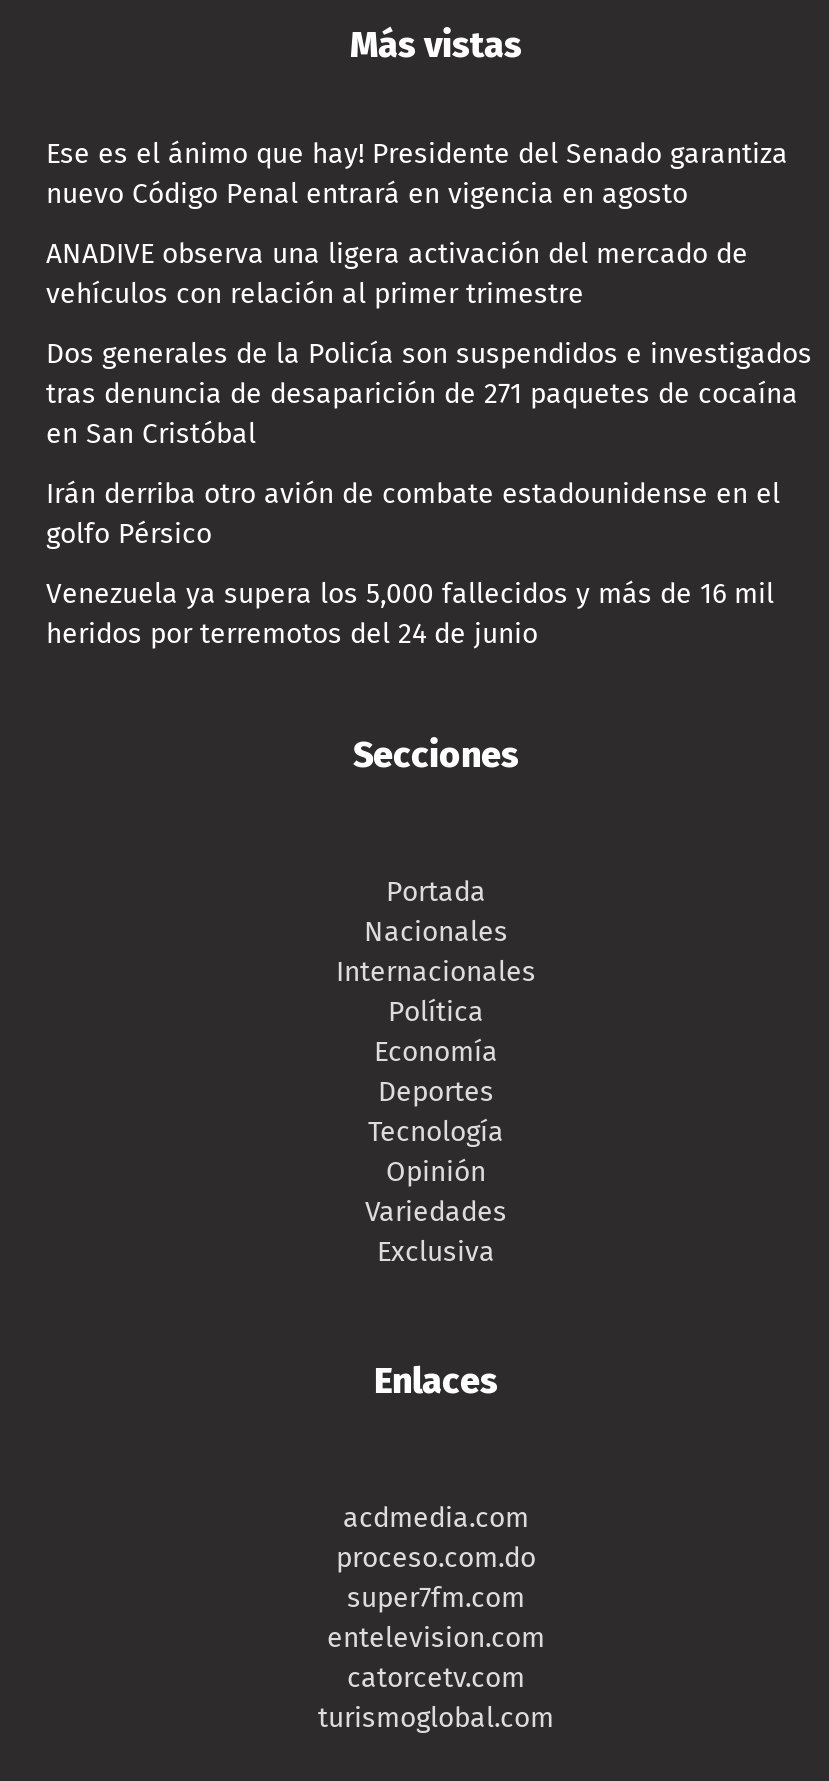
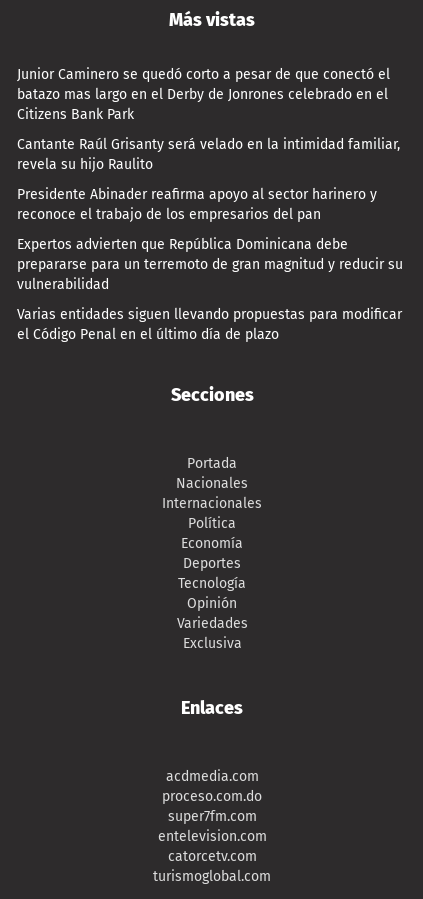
[46,137,788,211] Ese es el ánimo que hay! Presidente del Senado garantiza | nuevo Código Penal entrará en vigencia en agosto -> [17,66,390,123] Junior Caminero se quedó corto a pesar de que conectó el | batazo mas largo en el Derby de Jonrones celebrado en el | Citizens Bank Park
[46,237,748,311] ANADIVE observa una ligera activación del mercado de | vehículos con relación al primer trimestre -> [17,136,400,173] Cantante Raúl Grisanty será velado en la intimidad familiar, | revela su hijo Raulito
[46,337,812,451] Dos generales de la Policía son suspendidos e investigados | tras denuncia de desaparición de 271 paquetes de cocaína | en San Cristóbal -> [17,186,377,223] Presidente Abinader reafirma apoyo al sector harinero y | reconoce el trabajo de los empresarios del pan
[46,477,780,551] Irán derriba otro avión de combate estadounidense en el | golfo Pérsico -> [17,236,403,293] Expertos advierten que República Dominicana debe | prepararse para un terremoto de gran magnitud y reducir su | vulnerabilidad
[46,577,774,651] Venezuela ya supera los 5,000 fallecidos y más de 16 mil | heridos por terremotos del 24 de junio -> [17,306,402,343] Varias entidades siguen llevando propuestas para modificar | el Código Penal en el último día de plazo

